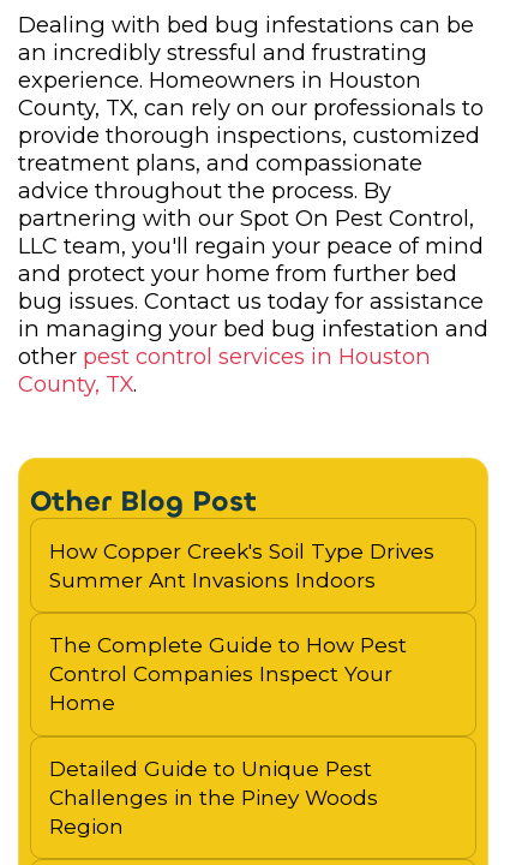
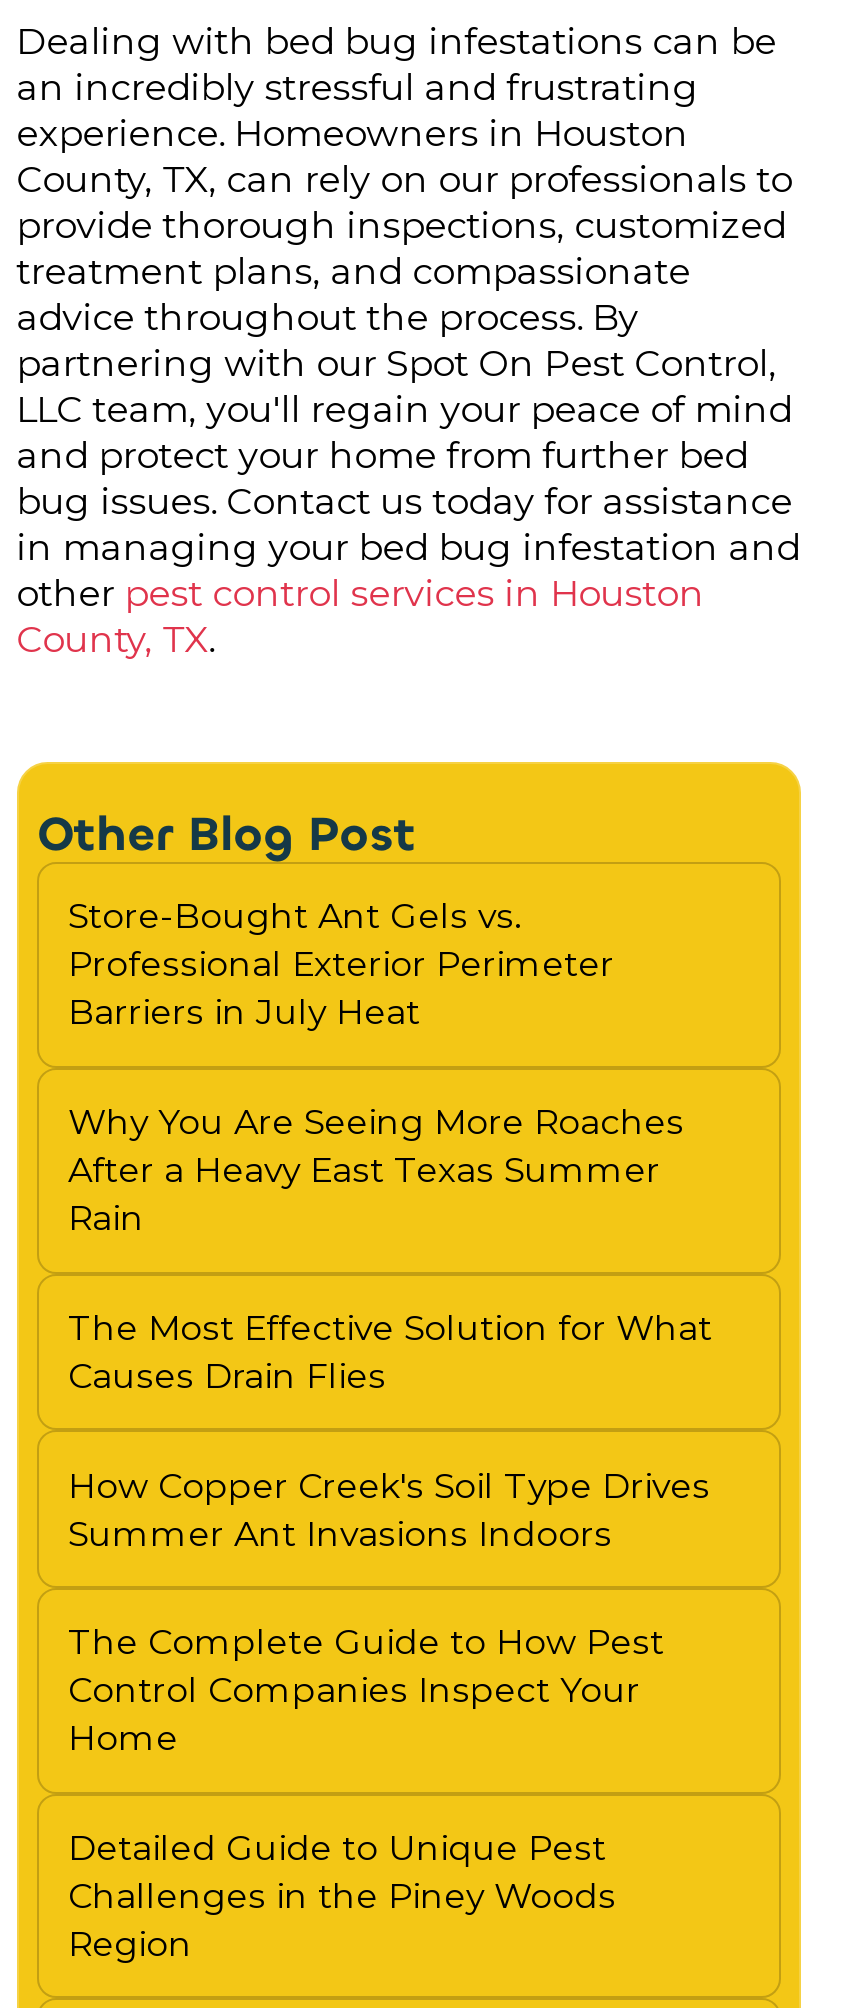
none -> [68,895,712,1396] Store-Bought Ant Gels vs. | Professional Exterior Perimeter | Barriers in July Heat | Why You Are Seeing More Roaches | After a Heavy East Texas Summer | Rain | The Most Effective Solution for What | Causes Drain Flies

